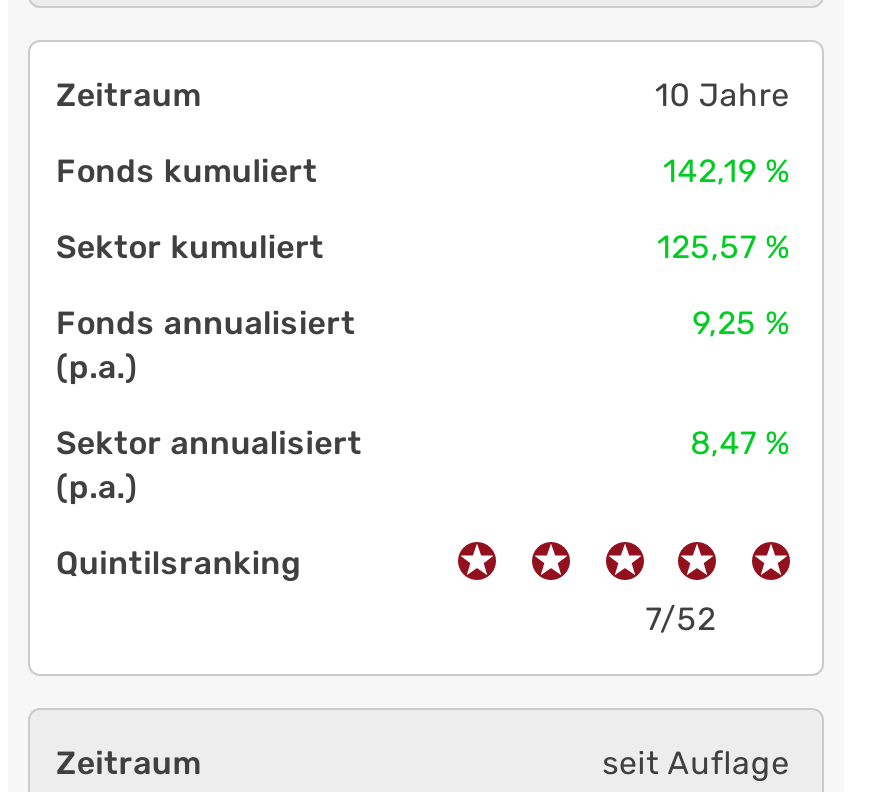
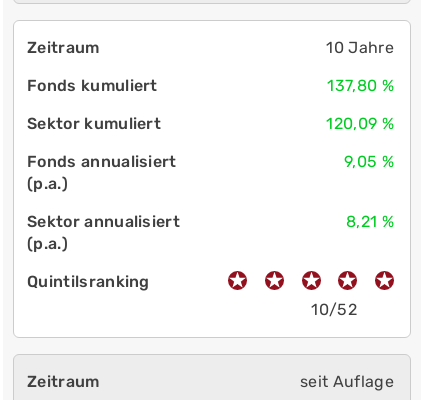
[663,151,790,189] 142,19 % -> [327,76,394,95] 137,80 %
[657,227,790,265] 125,57 % -> [326,114,394,133] 120,09 %
[692,303,790,341] 9,25 % -> [344,152,394,171] 9,05 %
[690,423,790,461] 8,47 % -> [346,212,394,231] 8,21 %
[645,599,716,637] 7/52 -> [311,300,357,319] 10/52

